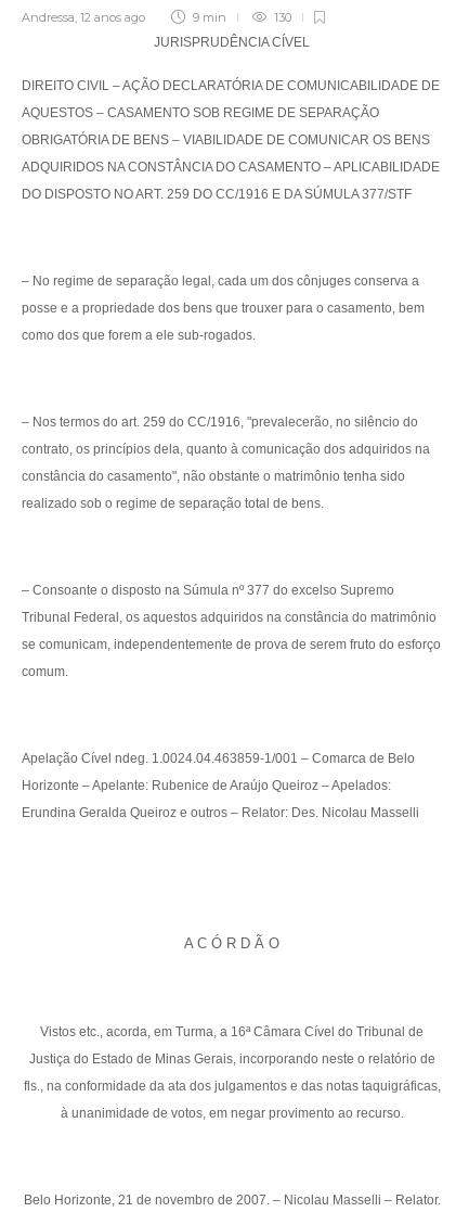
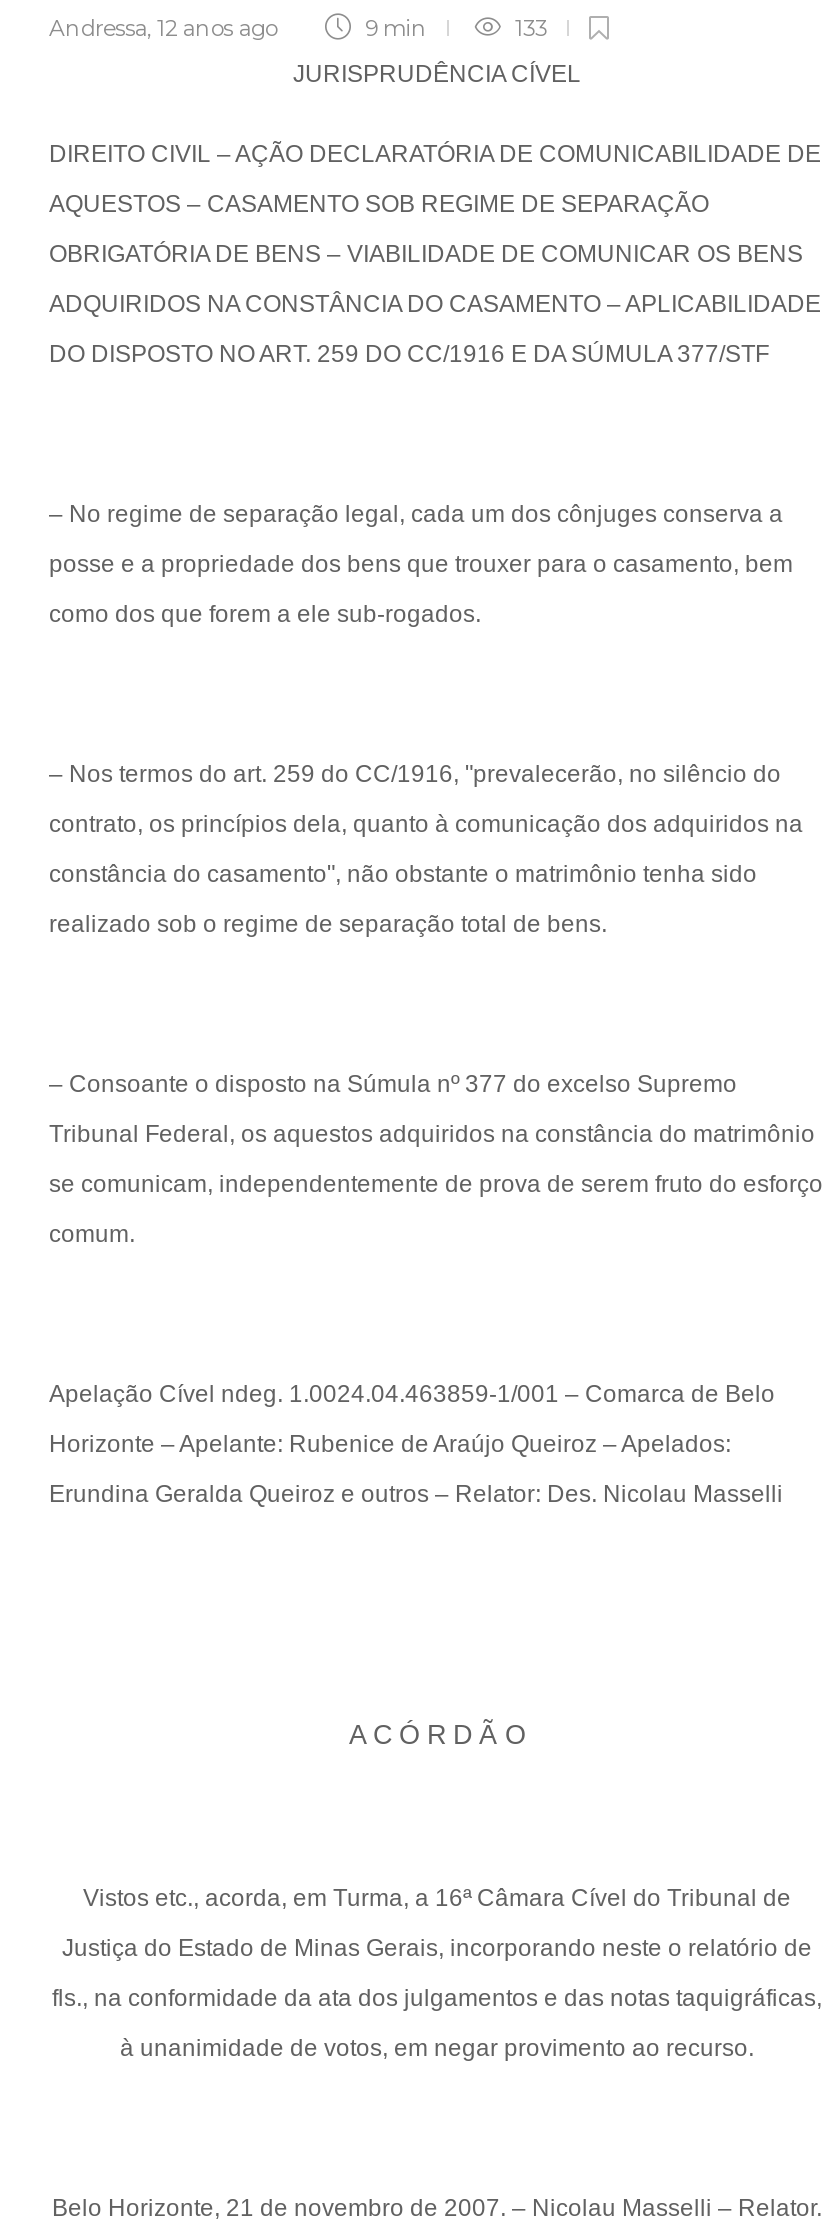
[271,10,291,25] 130 -> [509,14,547,42] 133

